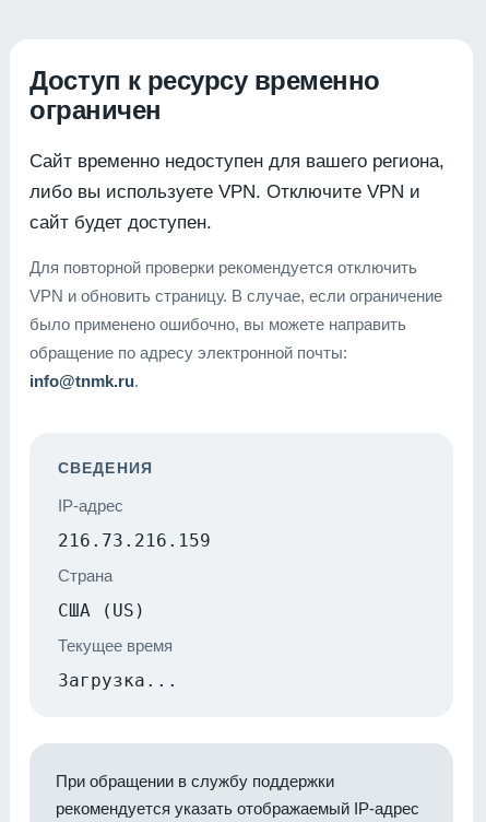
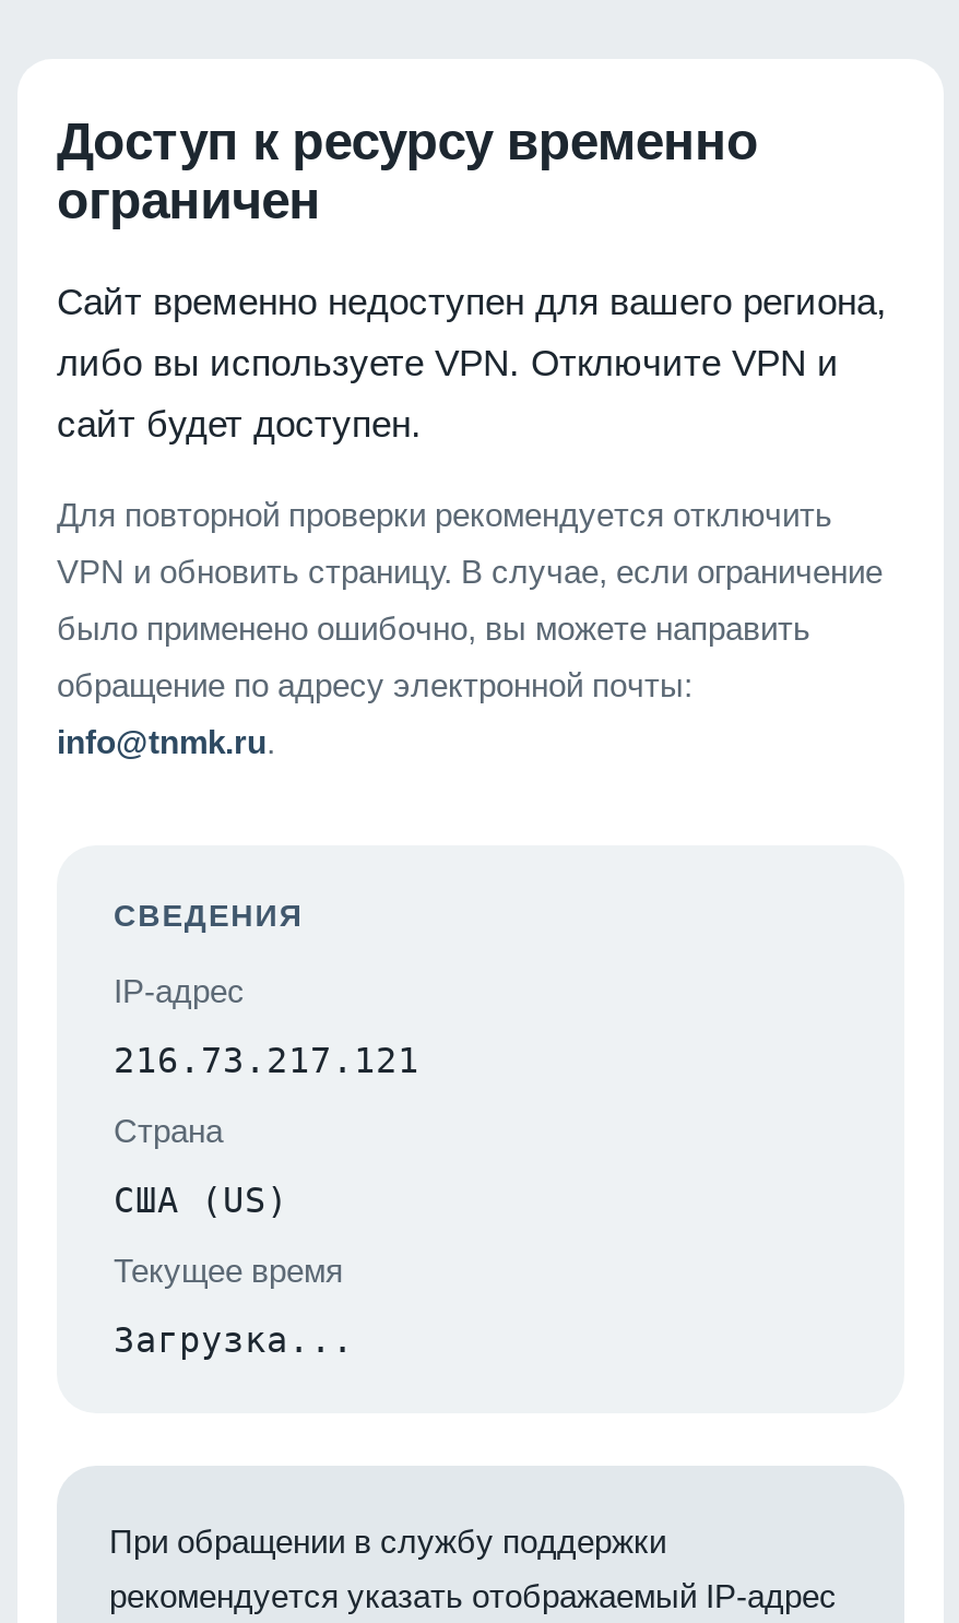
[58,530,211,550] 216.73.216.159 -> [114,1039,419,1080] 216.73.217.121

